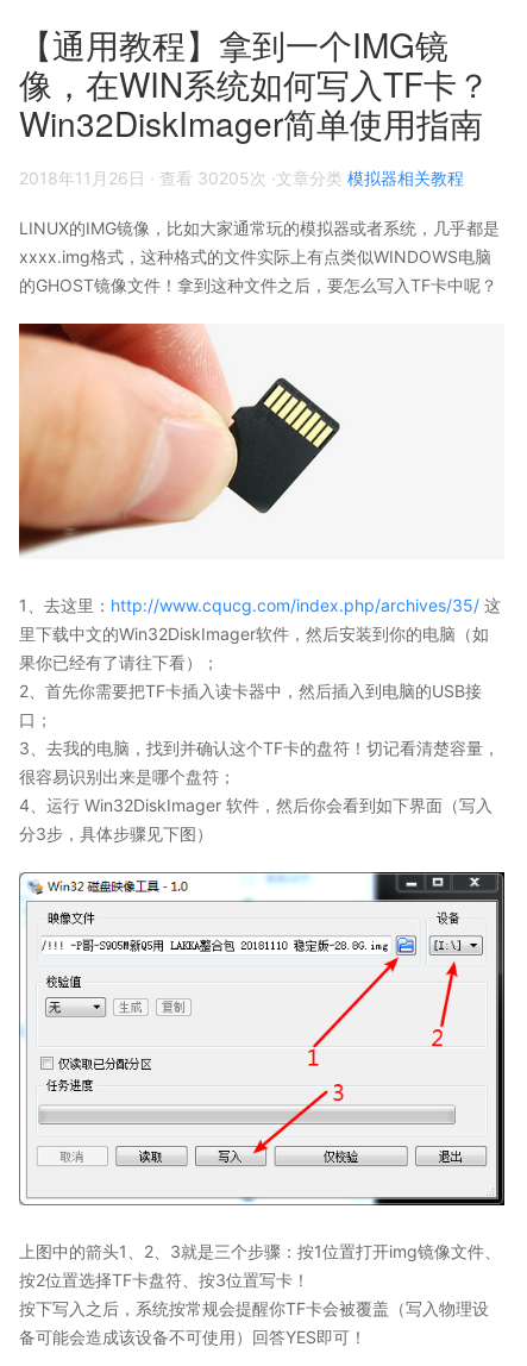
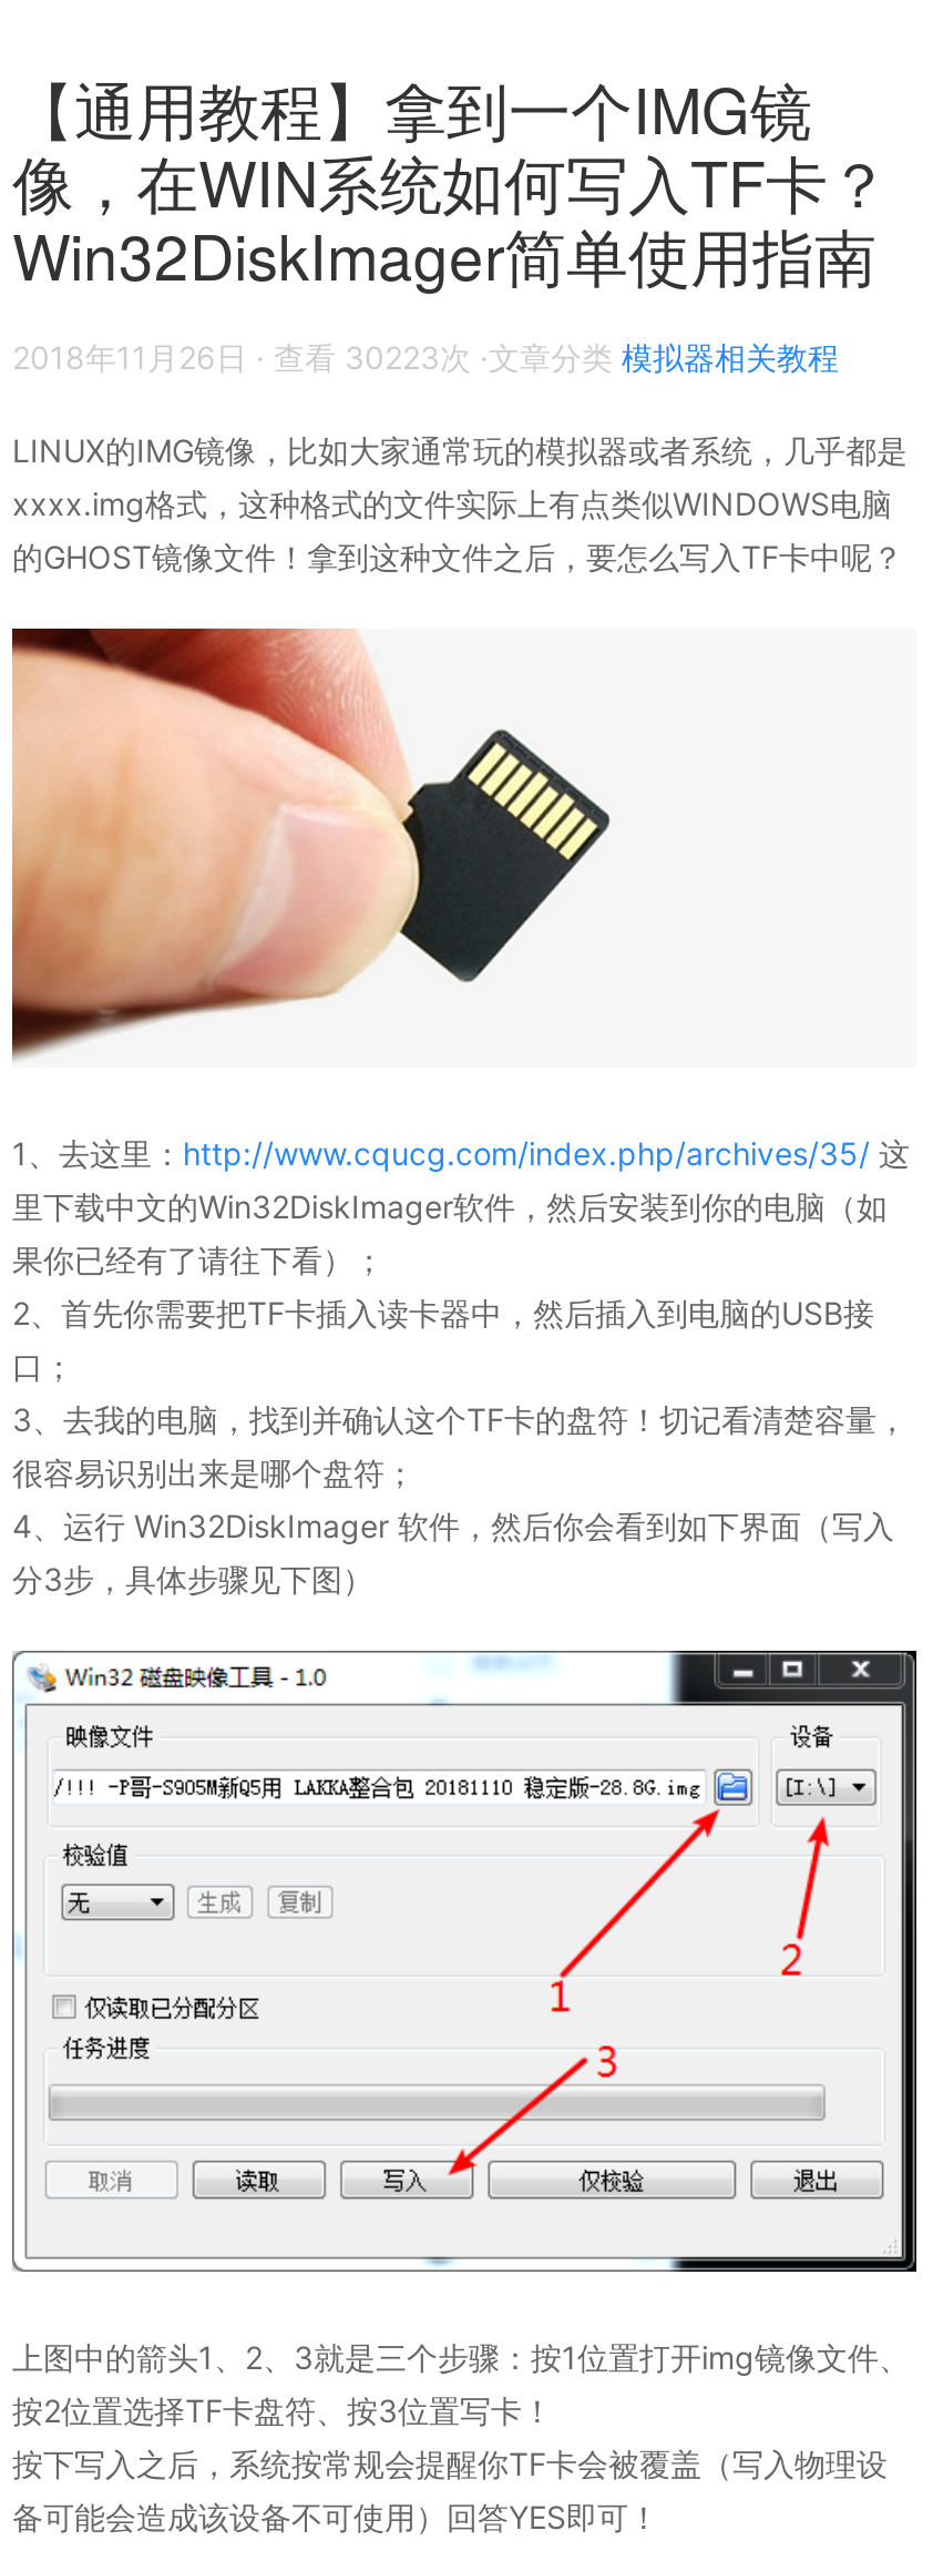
[19,168,464,188] 2018年11月26日· 查看 30205次 ·文章分类模拟器相关教程 -> [12,338,839,376] 2018年11月26日· 查看 30223次 ·文章分类模拟器相关教程

